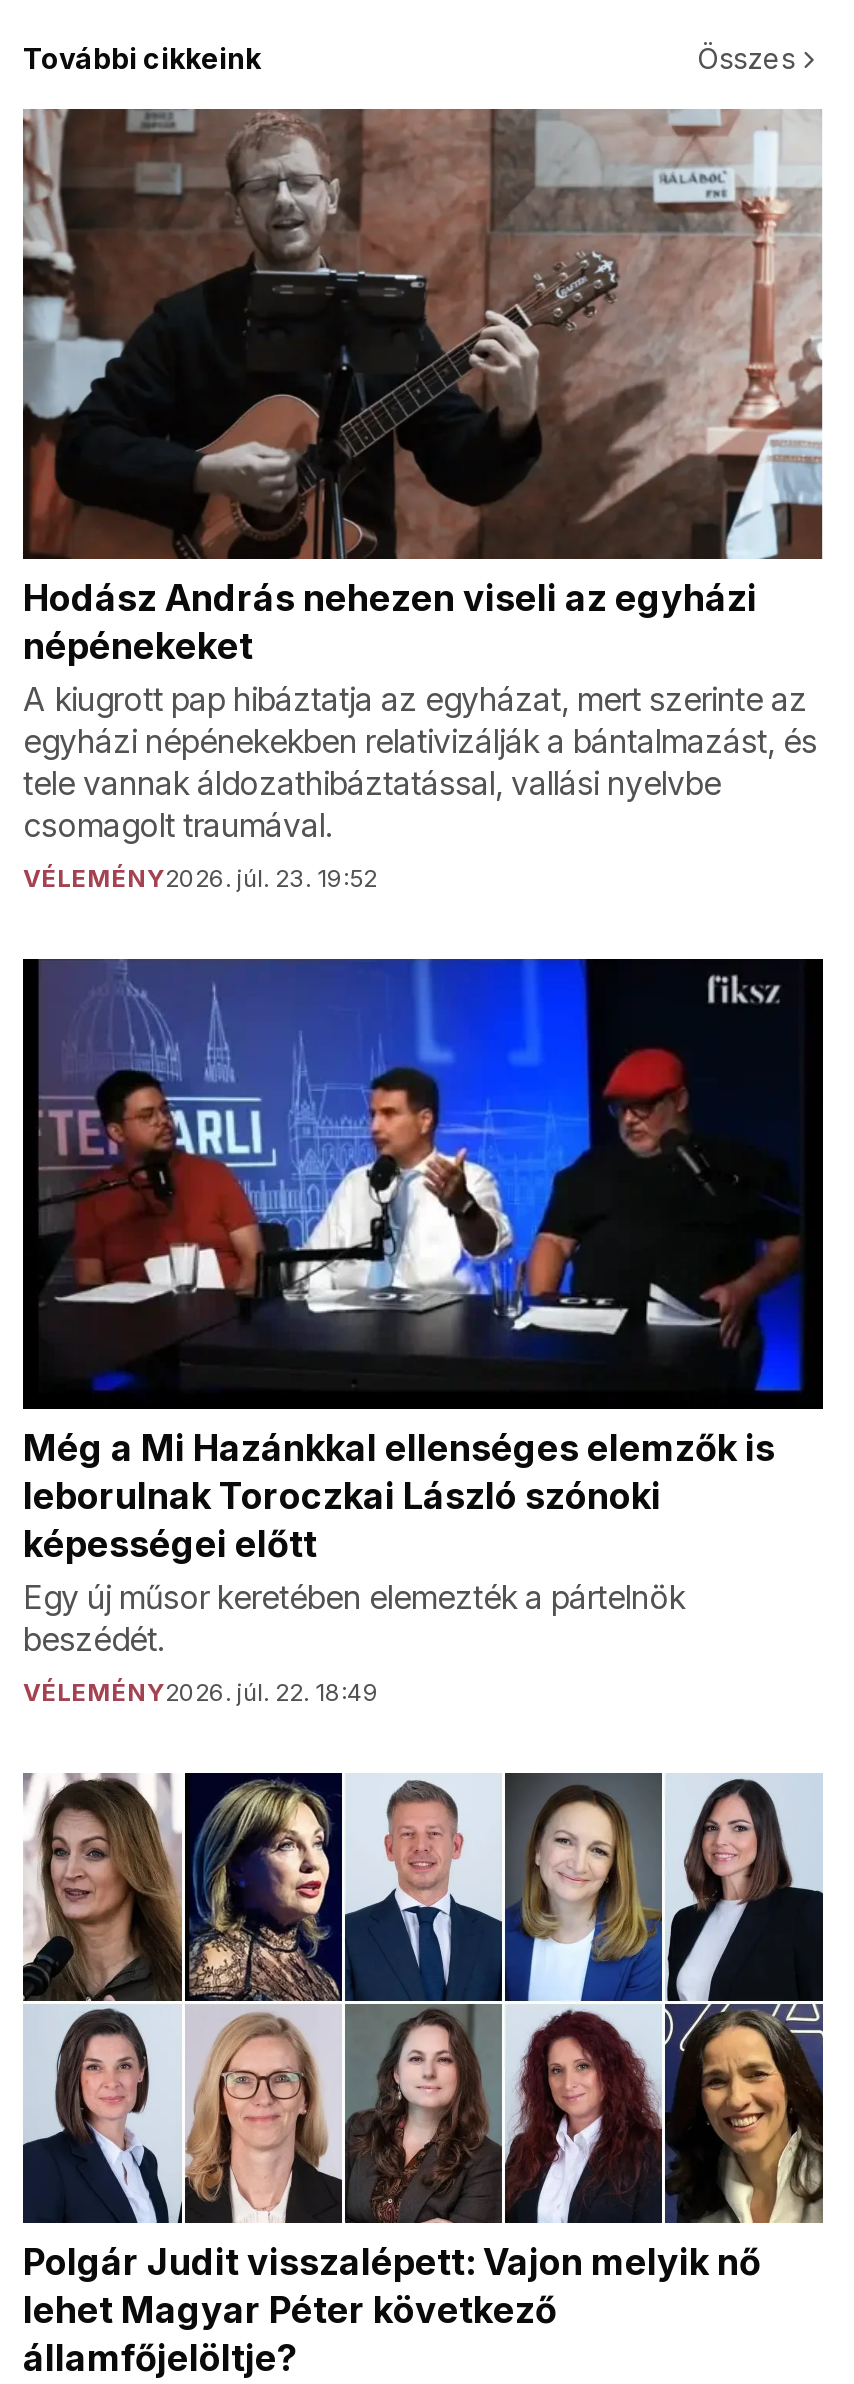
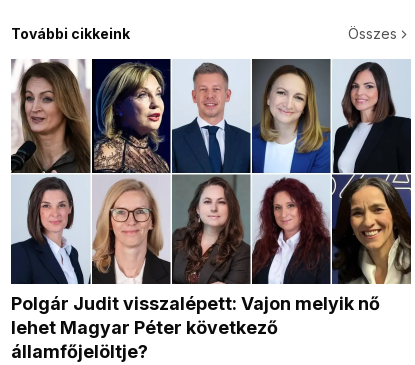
[21,107,823,893] [image] | Hodász András nehezen viseli az egyházi | népénekeket | A kiugrott pap hibáztatja az egyházat, mert szerinte az | egyházi népénekekben relativizálják a bántalmazást, és | tele vannak áldozathibáztatással, vallási nyelvbe | csomagolt traumával. | VÉLEMÉNY2026. júl. 23. 19:52 -> none
[21,957,825,1707] [image] | Még a Mi Hazánkkal ellenséges elemzők is | leborulnak Toroczkai László szónoki | képességei előtt | Egy új műsor keretében elemezték a pártelnök | beszédét. | VÉLEMÉNY2026. júl. 22. 18:49 -> none

